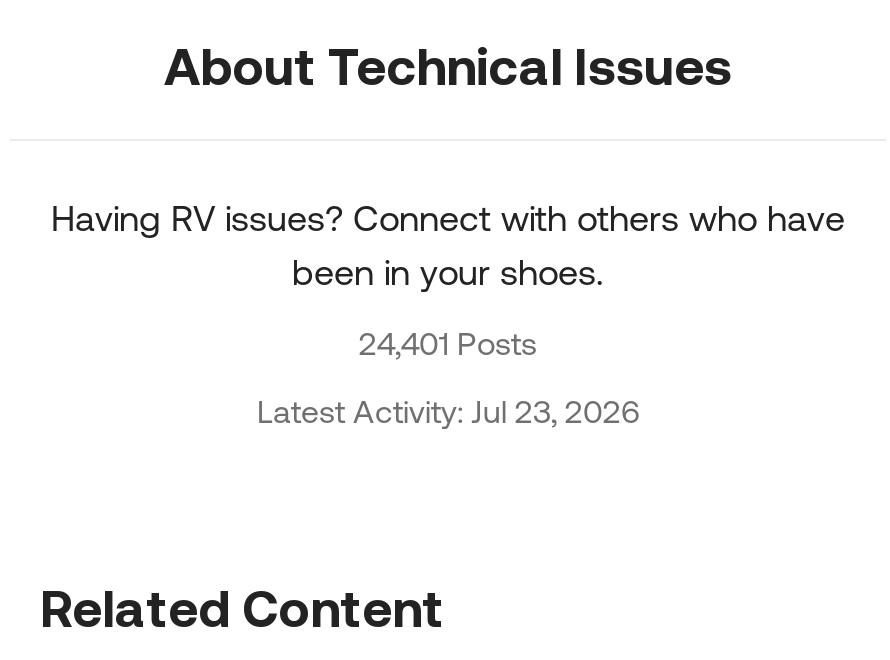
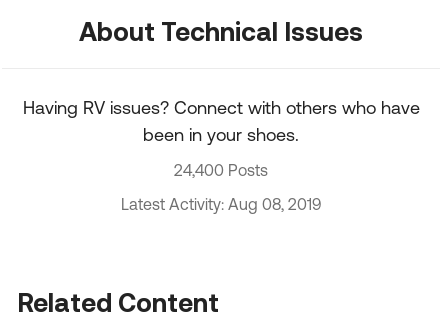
[359,325,537,361] 24,401 Posts -> [174,161,268,179] 24,400 Posts
[257,393,639,429] Latest Activity: Jul 23, 2026 -> [121,195,321,213] Latest Activity: Aug 08, 2019

